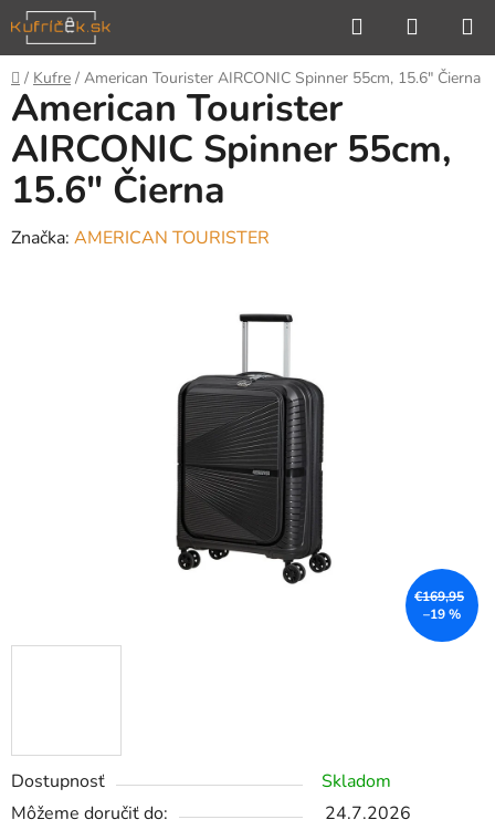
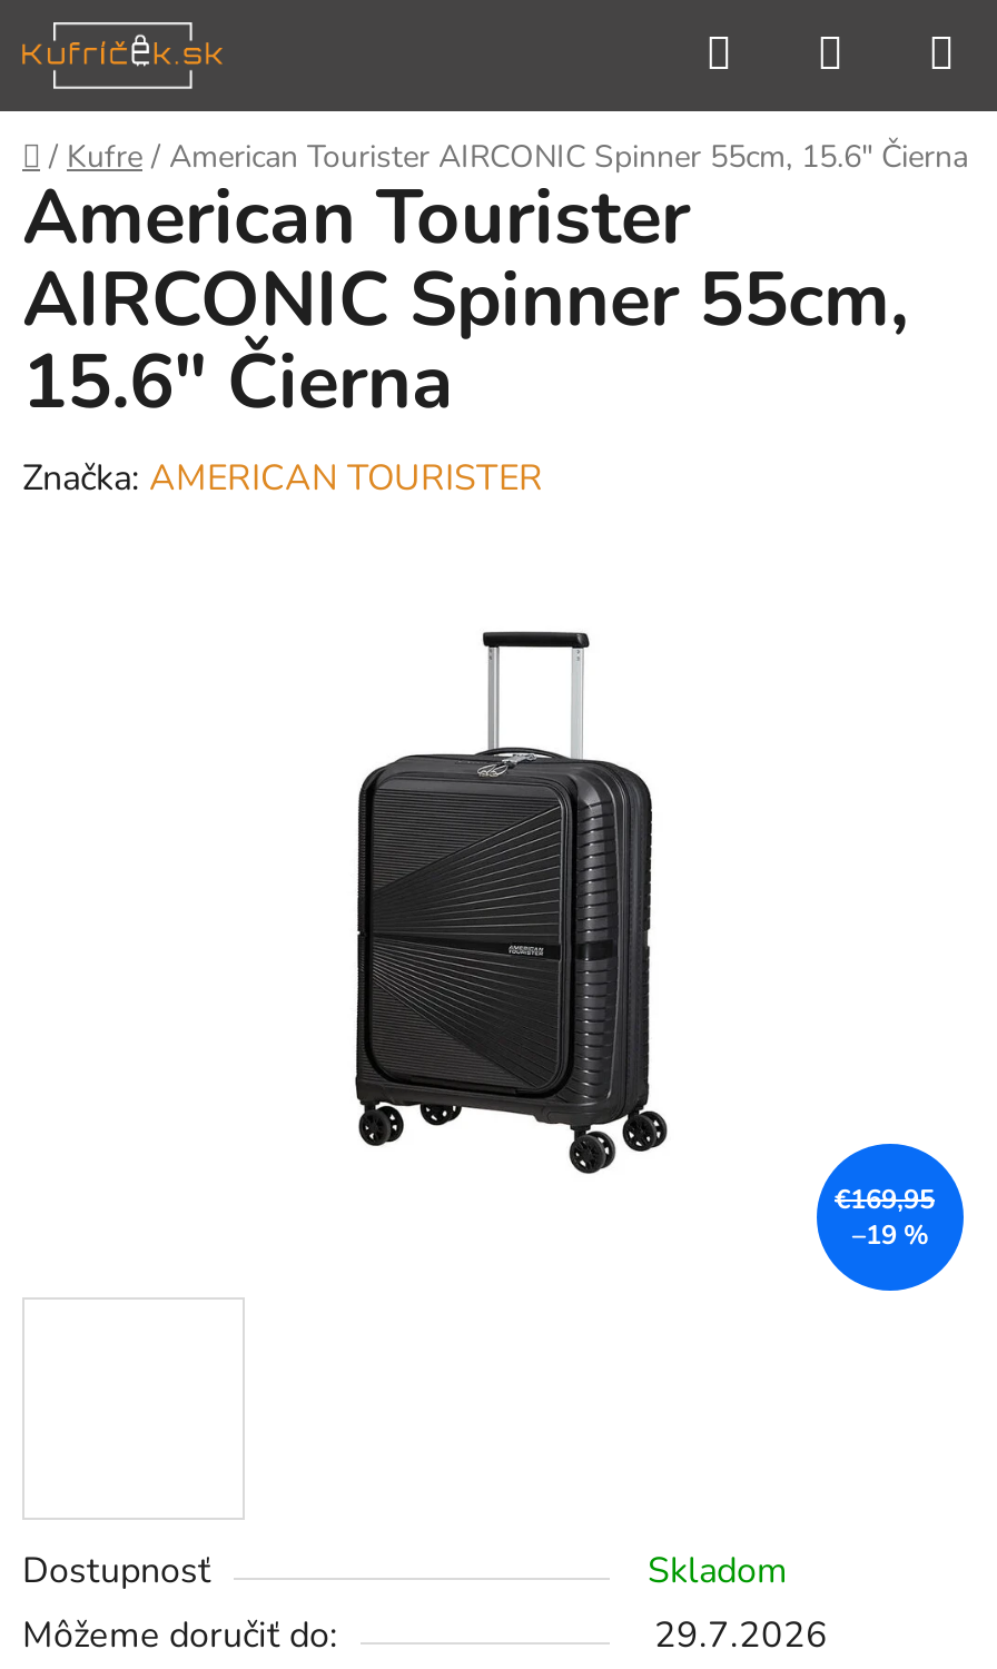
[325,801,411,826] 24.7.2026 -> [654,1611,828,1660] 29.7.2026

